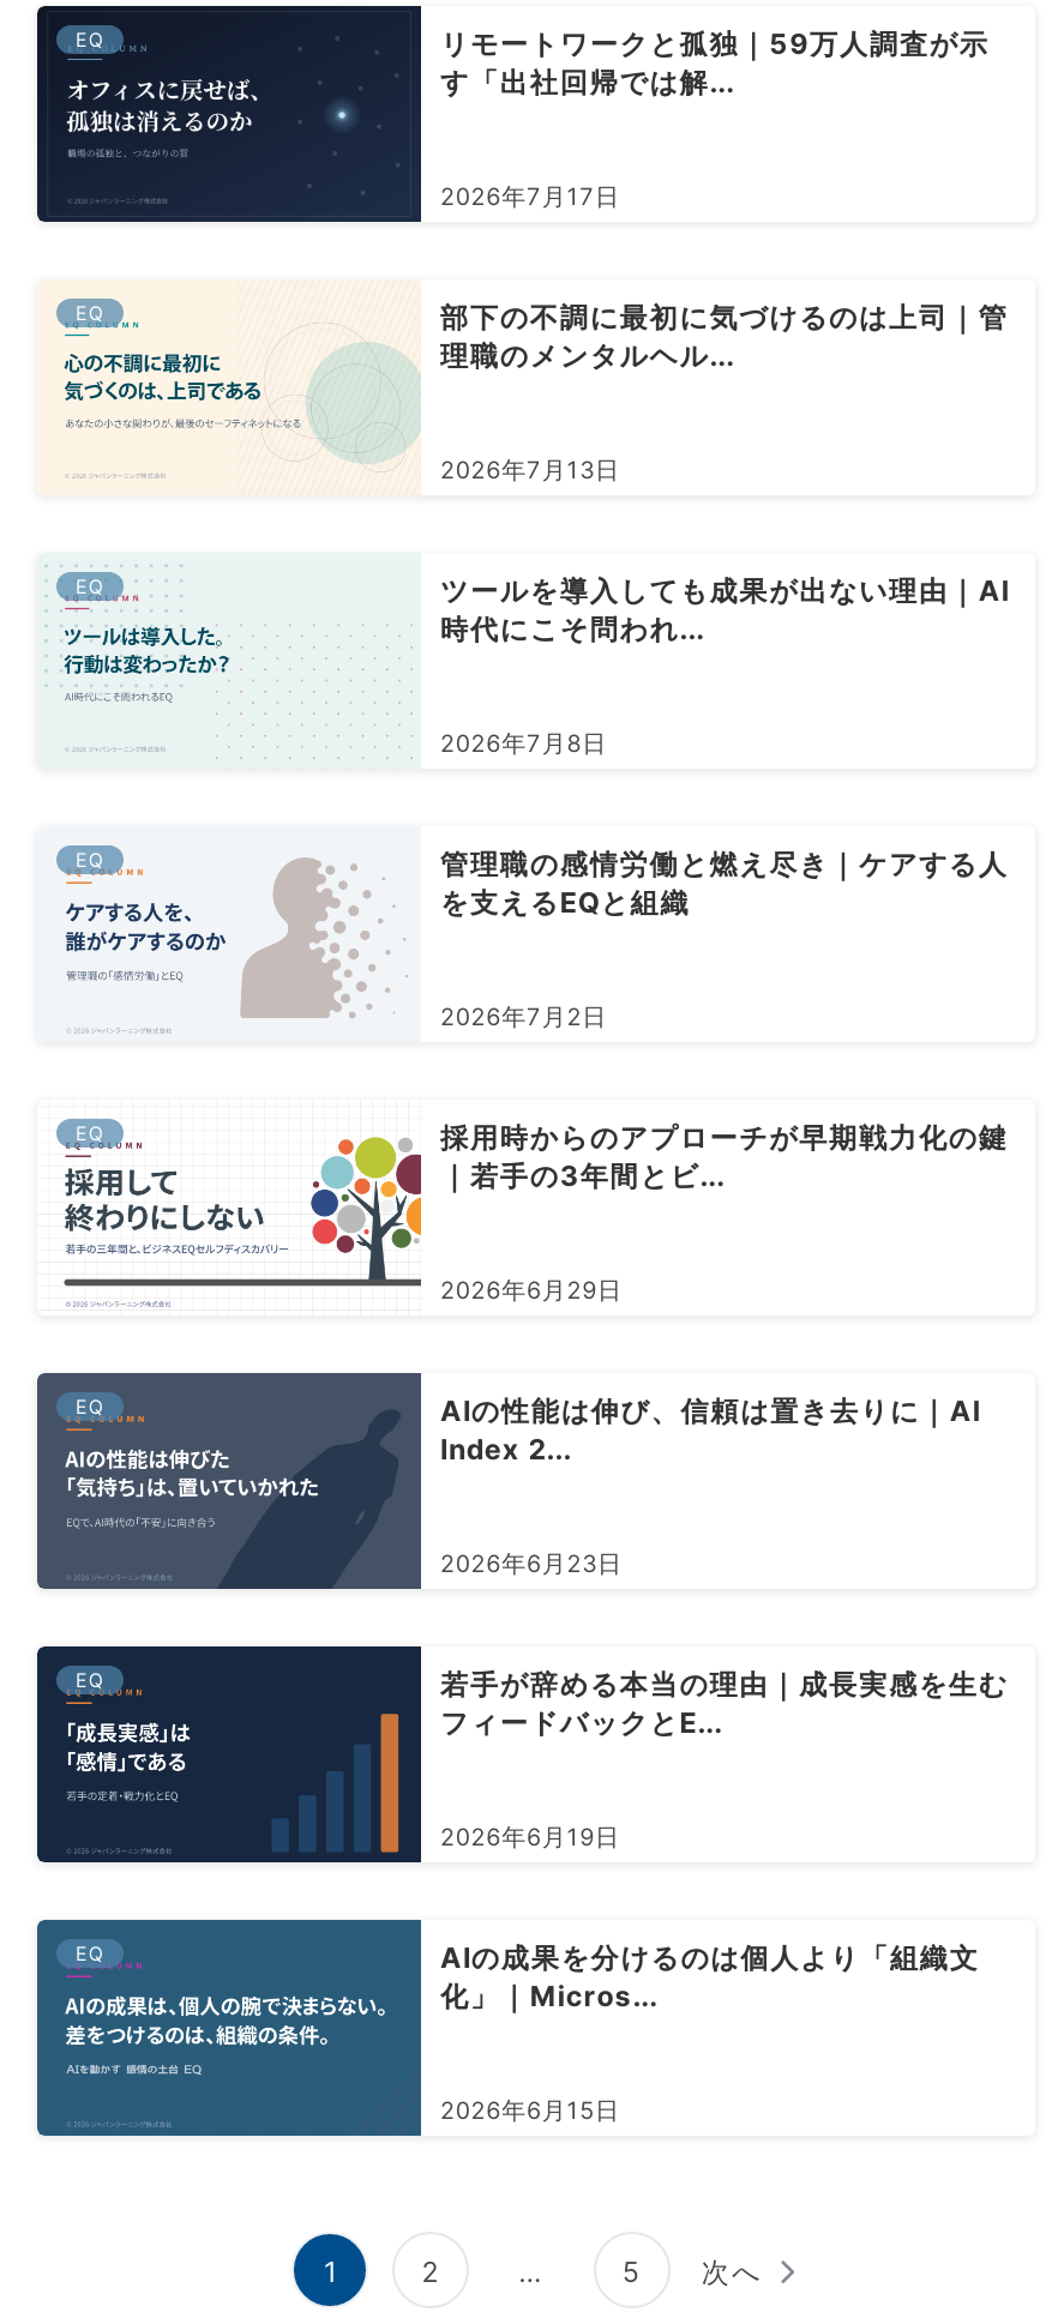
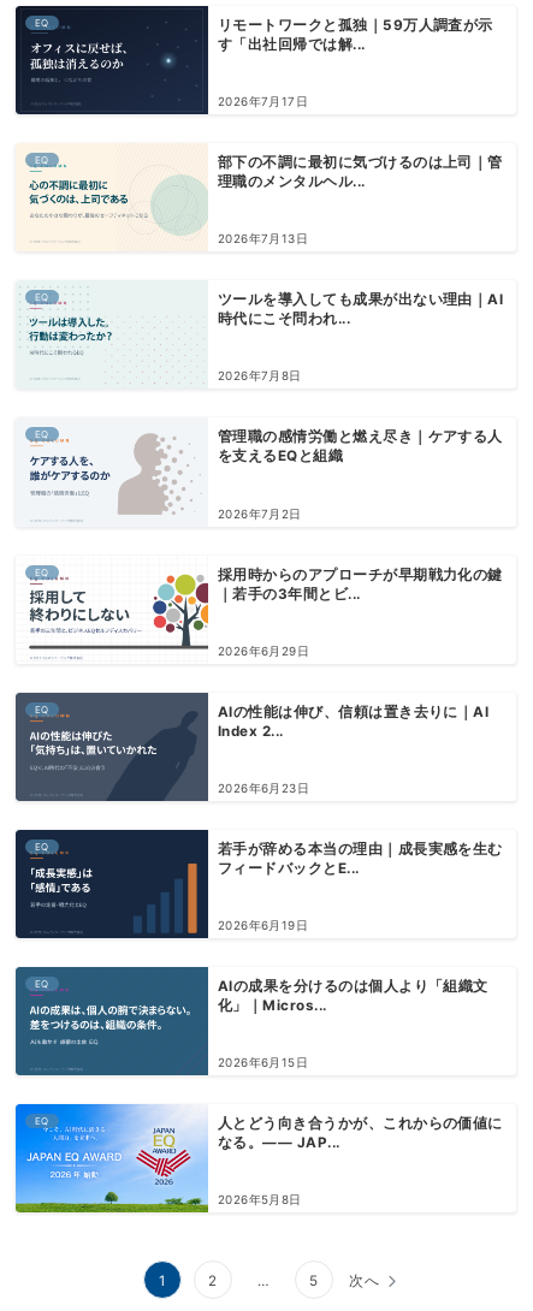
none -> [14,1103,503,1214] [image] | EQ | 人とどう向き合うかが、これからの価値に | なる。―― JAP... | 2026年5月8日

